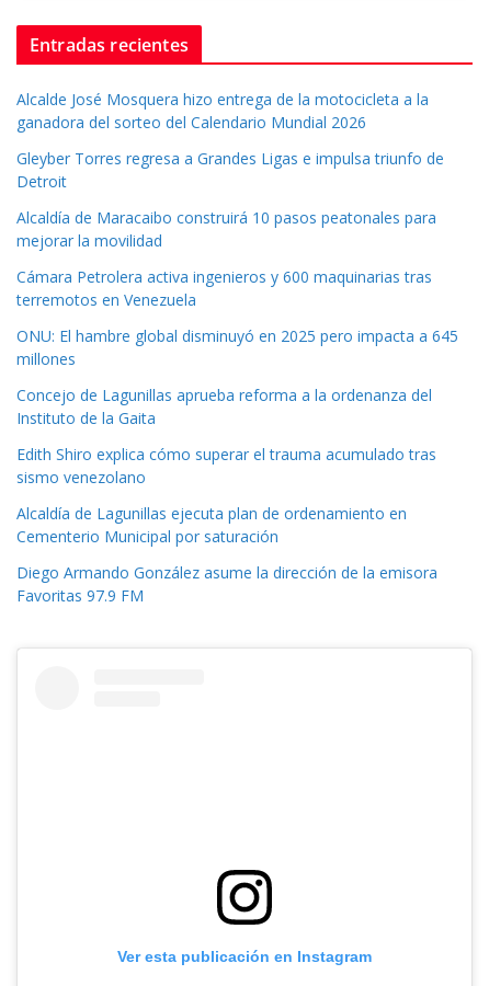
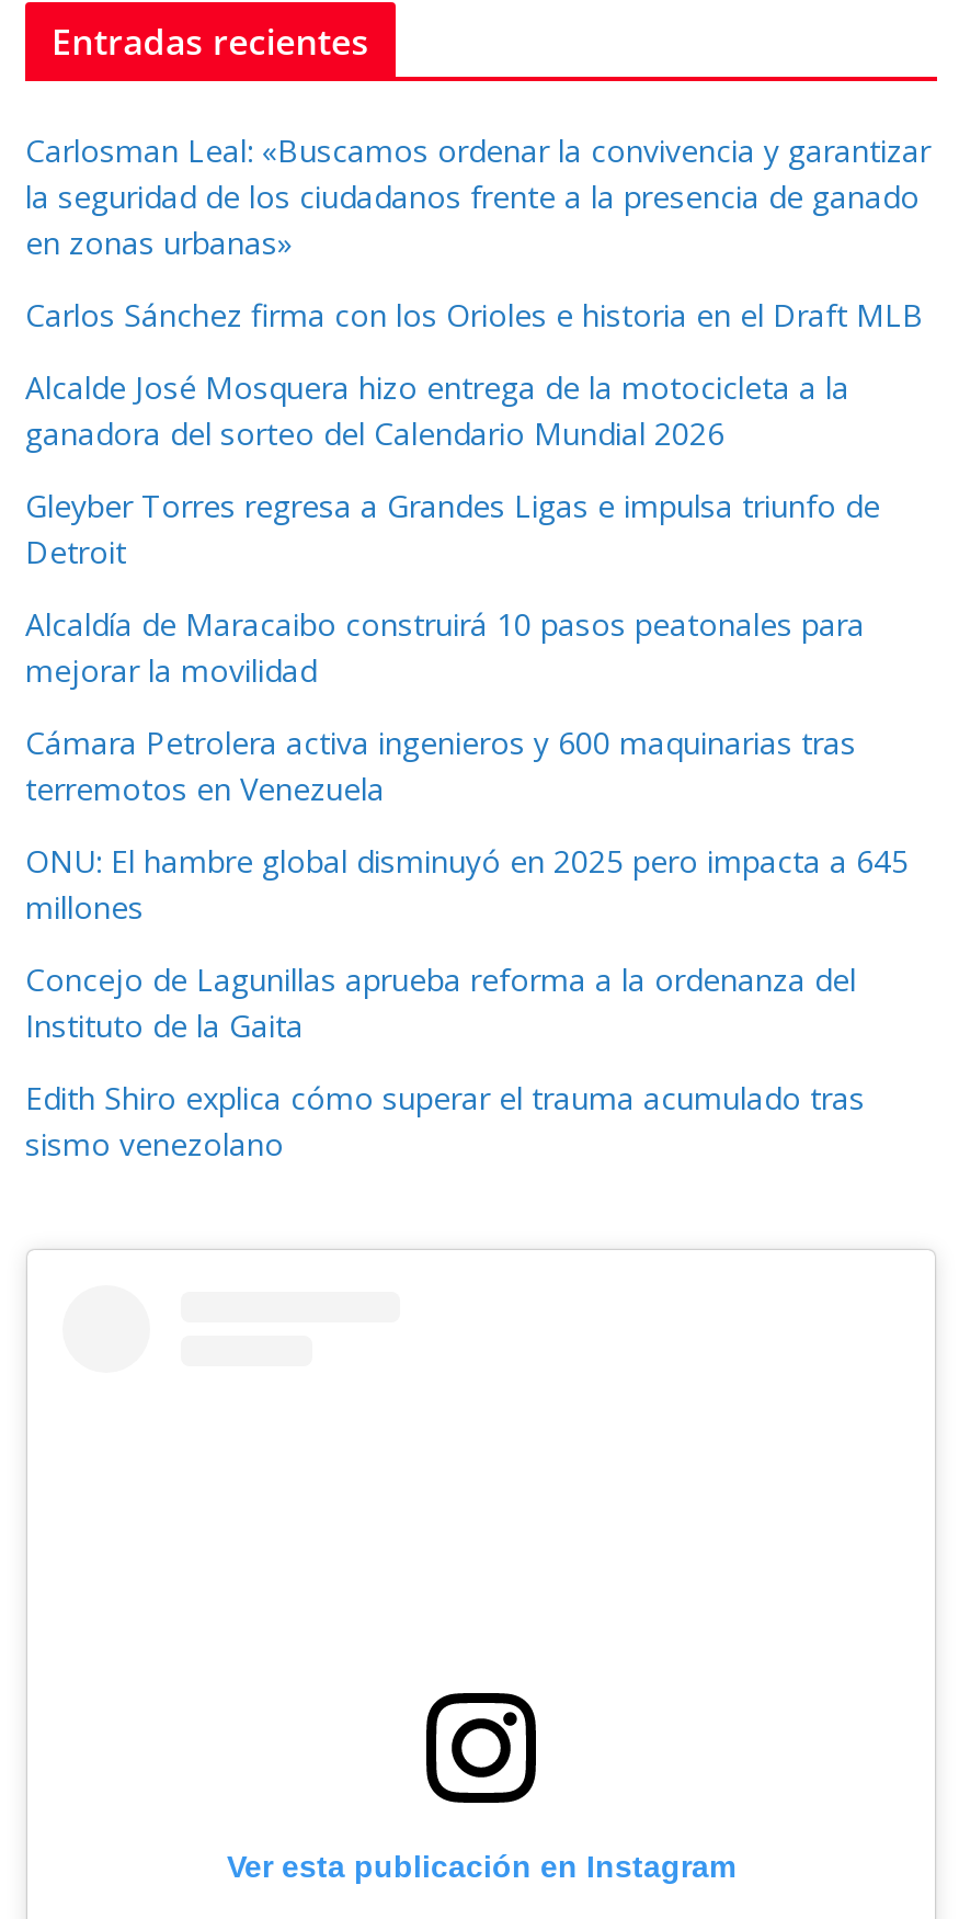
none -> [25,130,931,336] Carlosman Leal: «Buscamos ordenar la convivencia y garantizar | la seguridad de los ciudadanos frente a la presencia de ganado | en zonas urbanas» | Carlos Sánchez firma con los Orioles e historia en el Draft MLB
moved [16,89,458,488] -> [25,367,909,1165]: Alcalde José Mosquera hizo entrega de la motocicleta a la | ganadora del sorteo del Calendario Mundial 2026 | Gleyber Torres regresa a Grandes Ligas e impulsa triunfo de | ... | Edith Shiro explica cómo superar el trauma acumulado tras | sismo venezolano
[16,503,437,606] Alcaldía de Lagunillas ejecuta plan de ordenamiento en | Cementerio Municipal por saturación | Diego Armando González asume la dirección de la emisora | Favoritas 97.9 FM -> none

